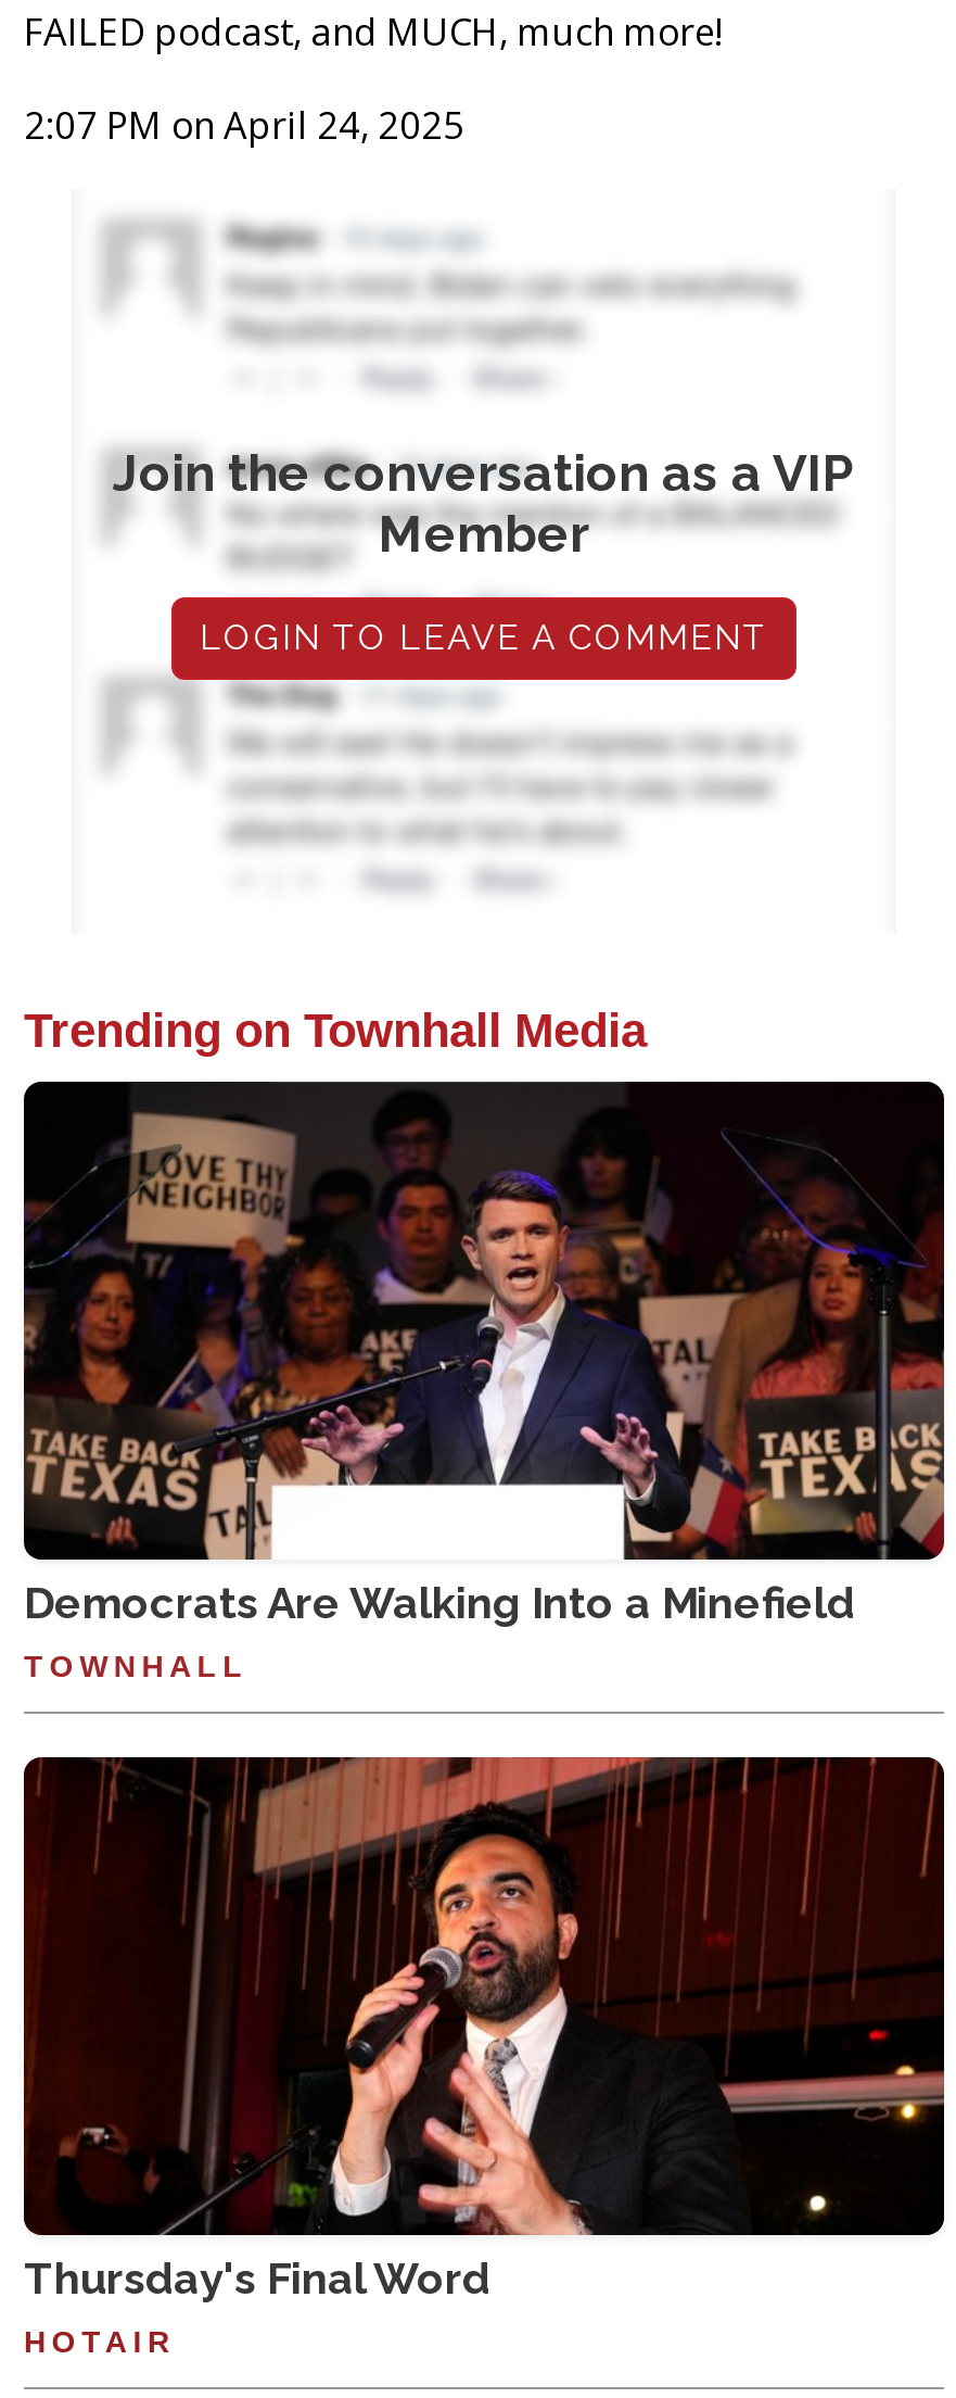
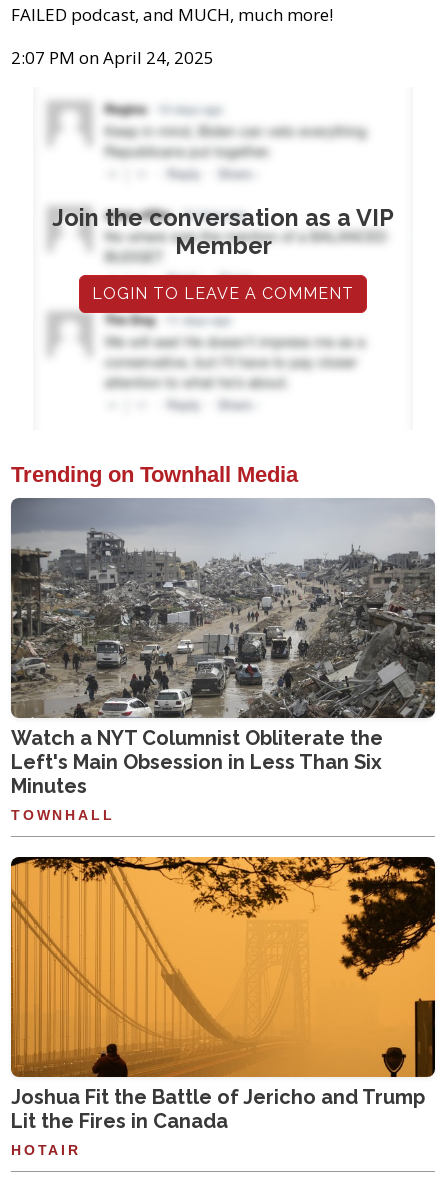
[24,1080,944,1629] [image] | Democrats Are Walking Into a Minefield -> [10,497,436,798] [image] | Watch a NYT Columnist Obliterate the | Left's Main Obsession in Less Than Six | Minutes
[22,1755,946,2305] [image] | Thursday's Final Word -> [10,856,436,1133] [image] | Joshua Fit the Battle of Jericho and Trump | Lit the Fires in Canada

